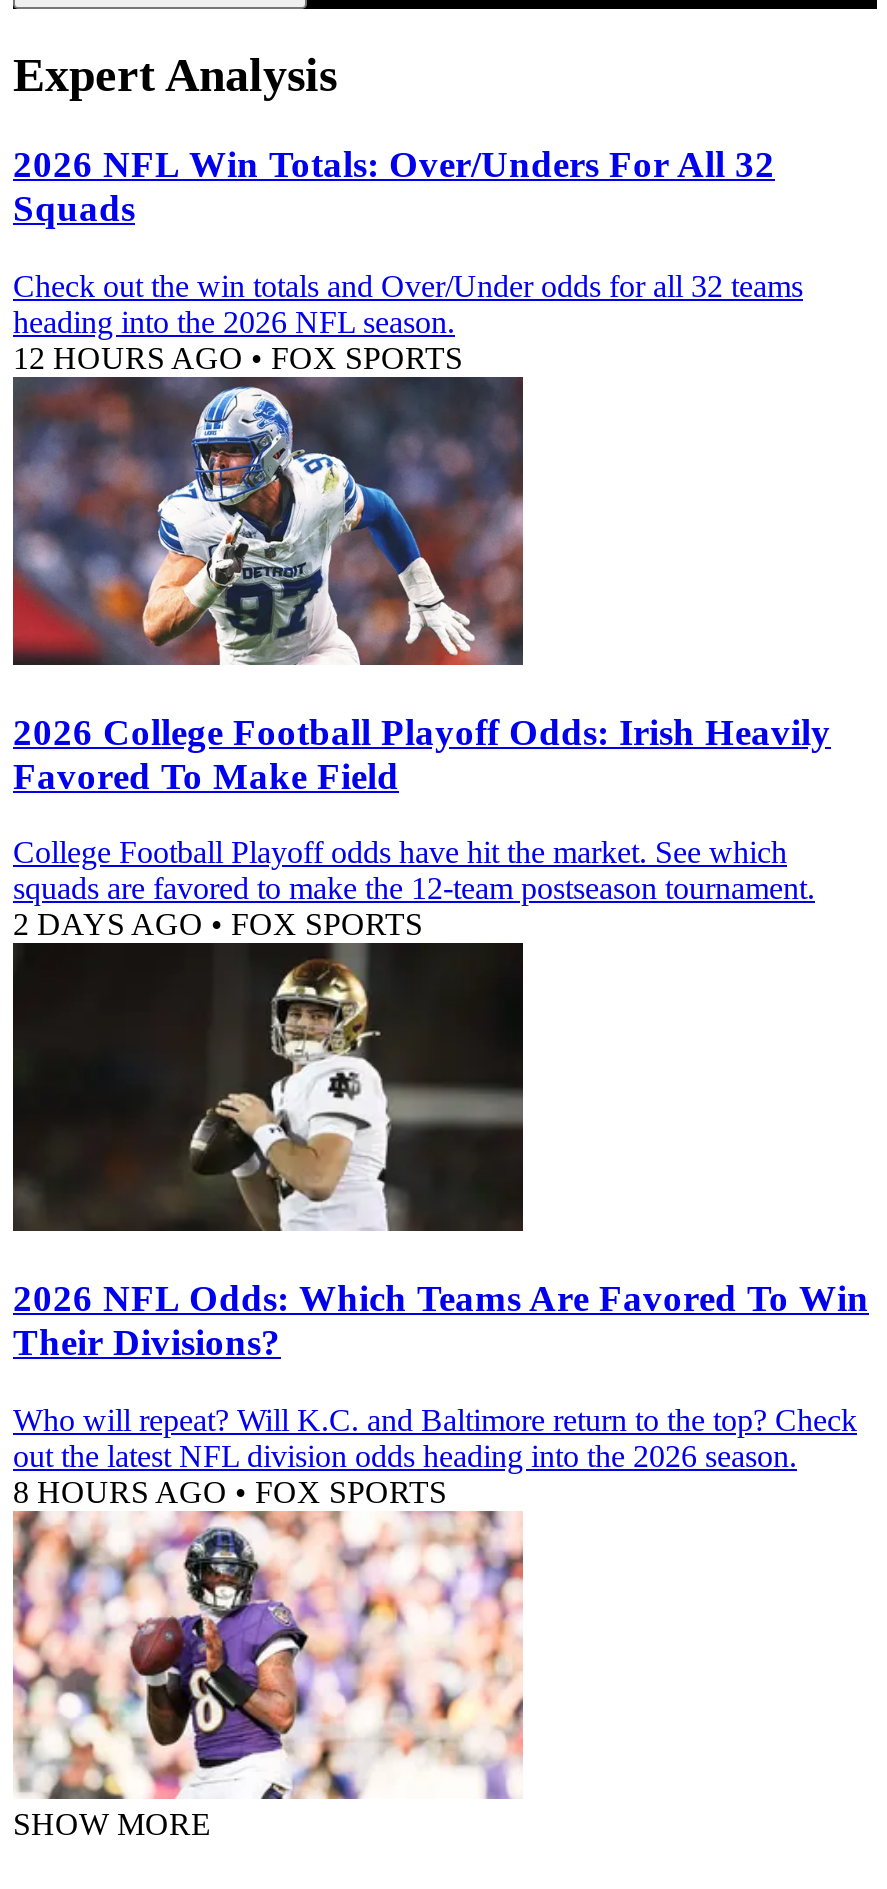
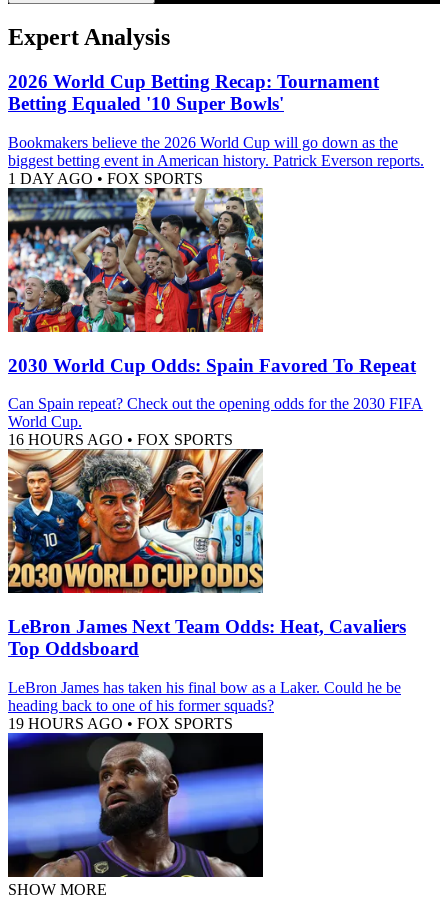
[13,143,775,229] 2026 NFL Win Totals: Over/Unders For All 32 | Squads -> [8,71,379,114] 2026 World Cup Betting Recap: Tournament | Betting Equaled '10 Super Bowls'
[13,269,803,375] Check out the win totals and Over/Under odds for all 32 teams | heading into the 2026 NFL season. | 12 HOURS AGO • FOX SPORTS -> [8,134,424,187] Bookmakers believe the 2026 World Cup will go down as the | biggest betting event in American history. Patrick Everson reports. | 1 DAY AGO • FOX SPORTS
[11,397,831,796] [image] | 2026 College Football Playoff Odds: Irish Heavily | Favored To Make Field -> [7,188,416,376] [image] | 2030 World Cup Odds: Spain Favored To Repeat
[13,836,815,942] College Football Playoff odds have hit the market. See which | squads are favored to make the 12-team postseason tournament. | 2 DAYS AGO • FOX SPORTS -> [8,395,423,448] Can Spain repeat? Check out the opening odds for the 2030 FIFA | World Cup. | 16 HOURS AGO • FOX SPORTS
[11,945,869,1363] [image] | 2026 NFL Odds: Which Teams Are Favored To Win | Their Divisions? -> [7,460,406,659] [image] | LeBron James Next Team Odds: Heat, Cavaliers | Top Oddsboard
[13,1403,857,1509] Who will repeat? Will K.C. and Baltimore return to the top? Check | out the latest NFL division odds heading into the 2026 season. | 8 HOURS AGO • FOX SPORTS -> [8,679,401,732] LeBron James has taken his final bow as a Laker. Could he be | heading back to one of his former squads? | 19 HOURS AGO • FOX SPORTS
[11,1511,525,1801] [image] -> [7,743,264,878] [image]

